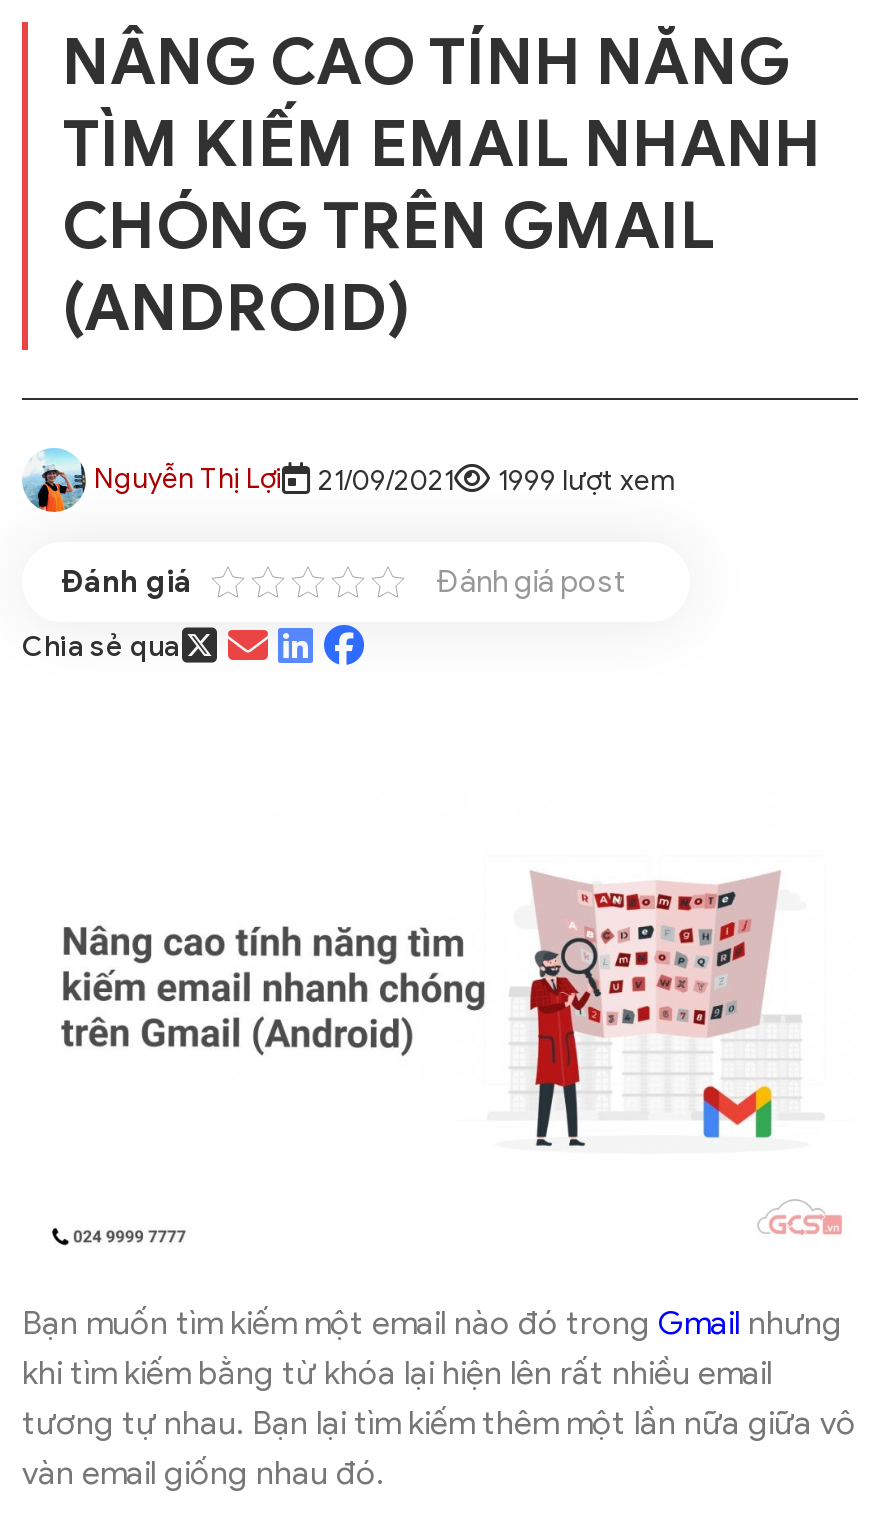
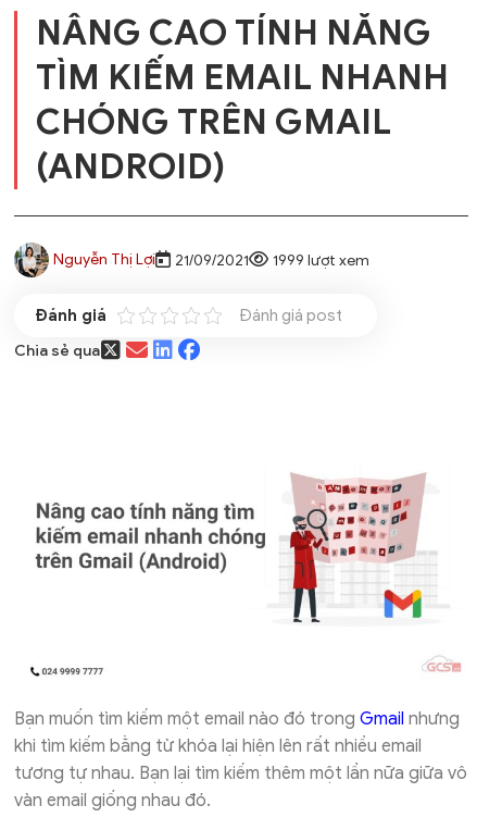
[22,448,86,514] [image] -> [13,243,49,278] [image]

